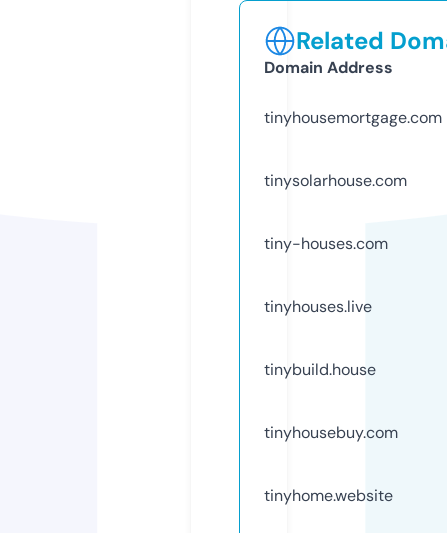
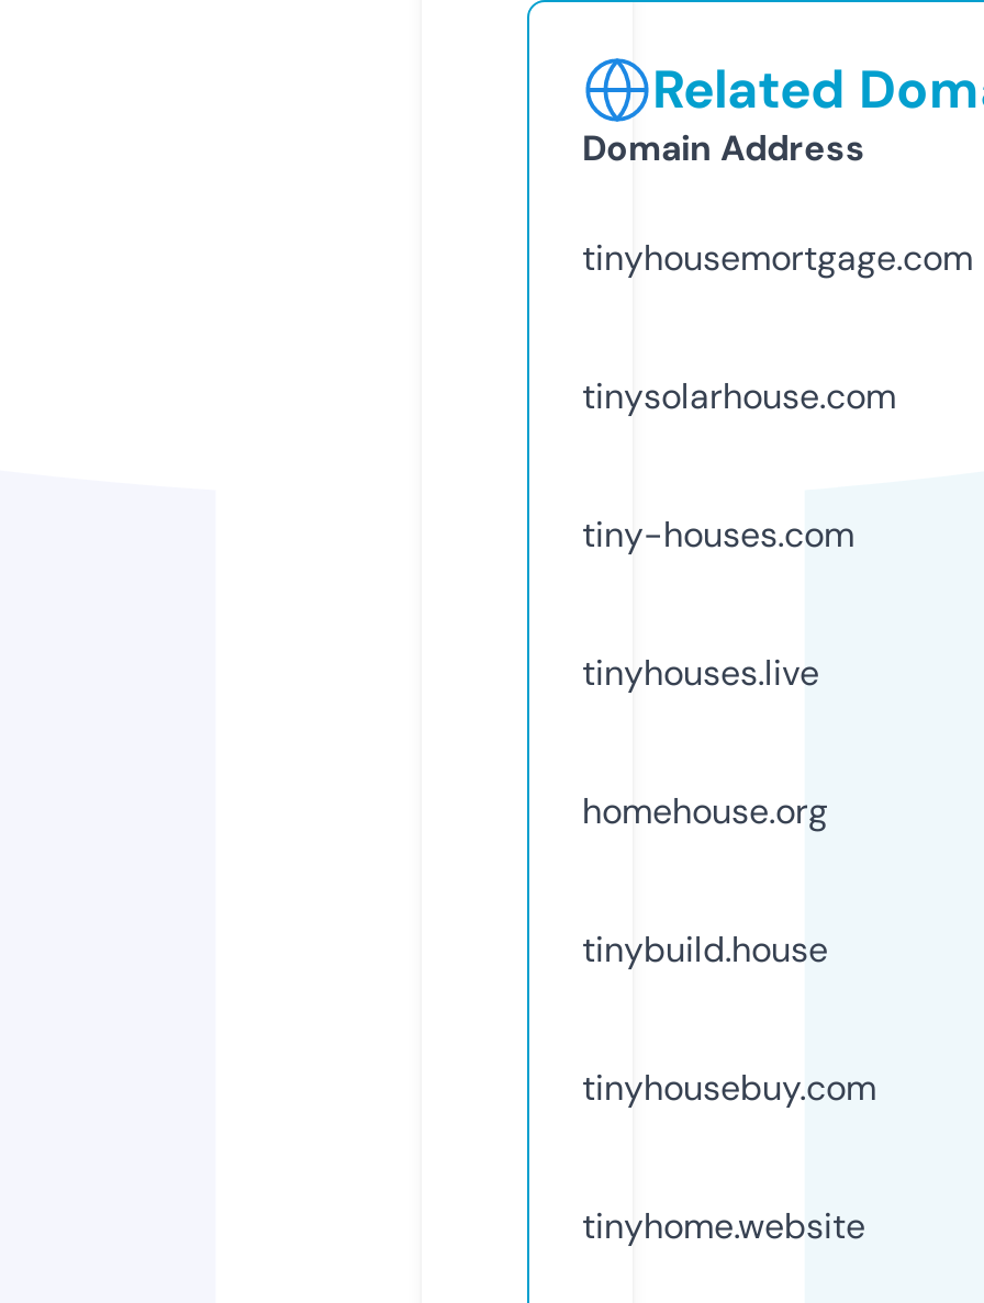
none -> [582,788,828,834] homehouse.org

